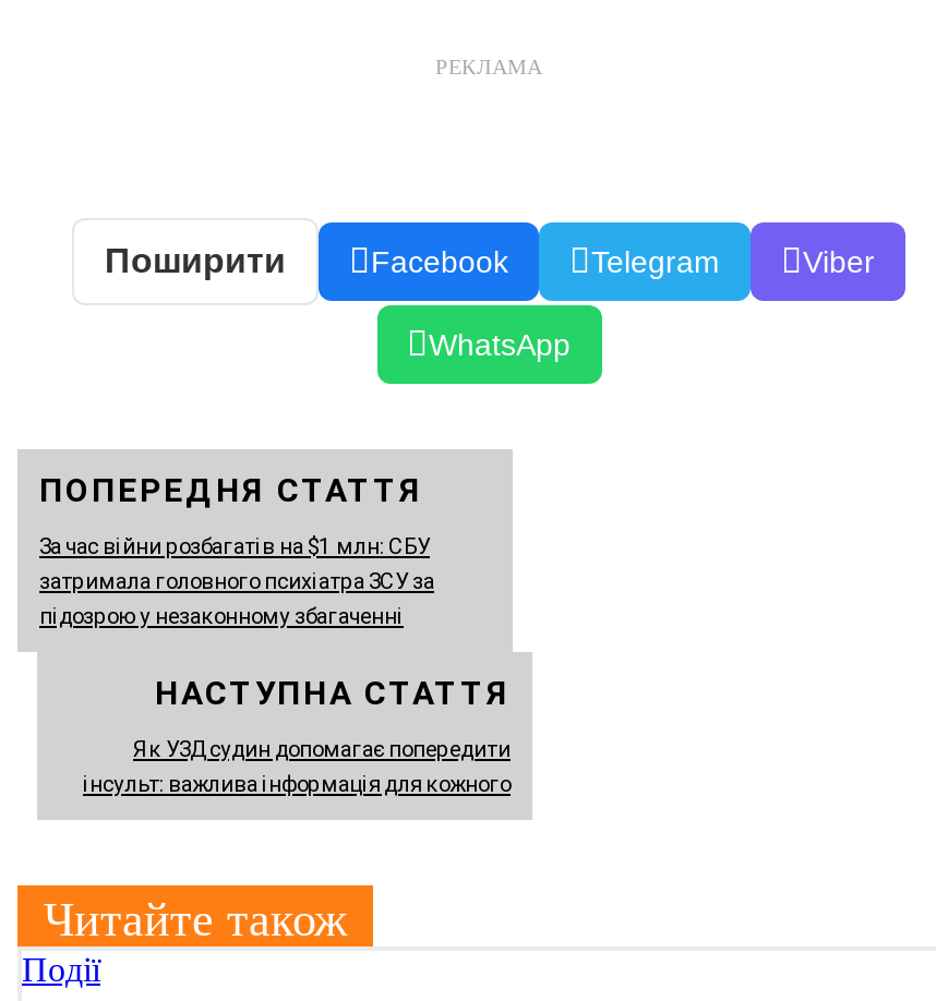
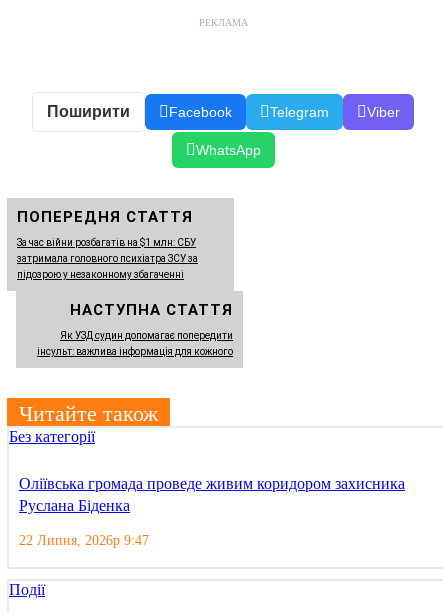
none -> [9,428,405,548] Без категорії | Оліївська громада проведе живим коридором захисника | Руслана Біденка | 22 Липня, 2026р 9:47

